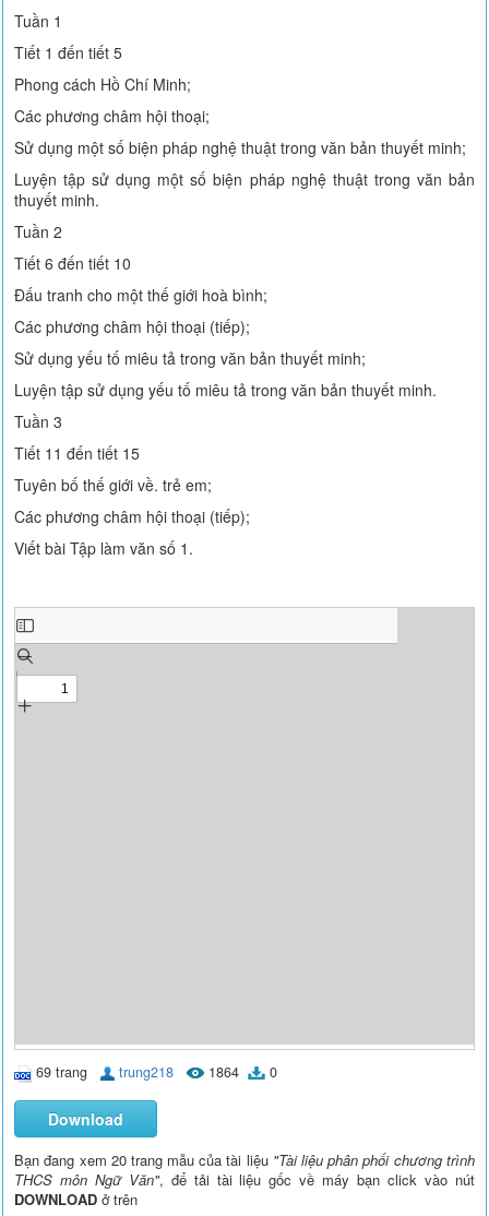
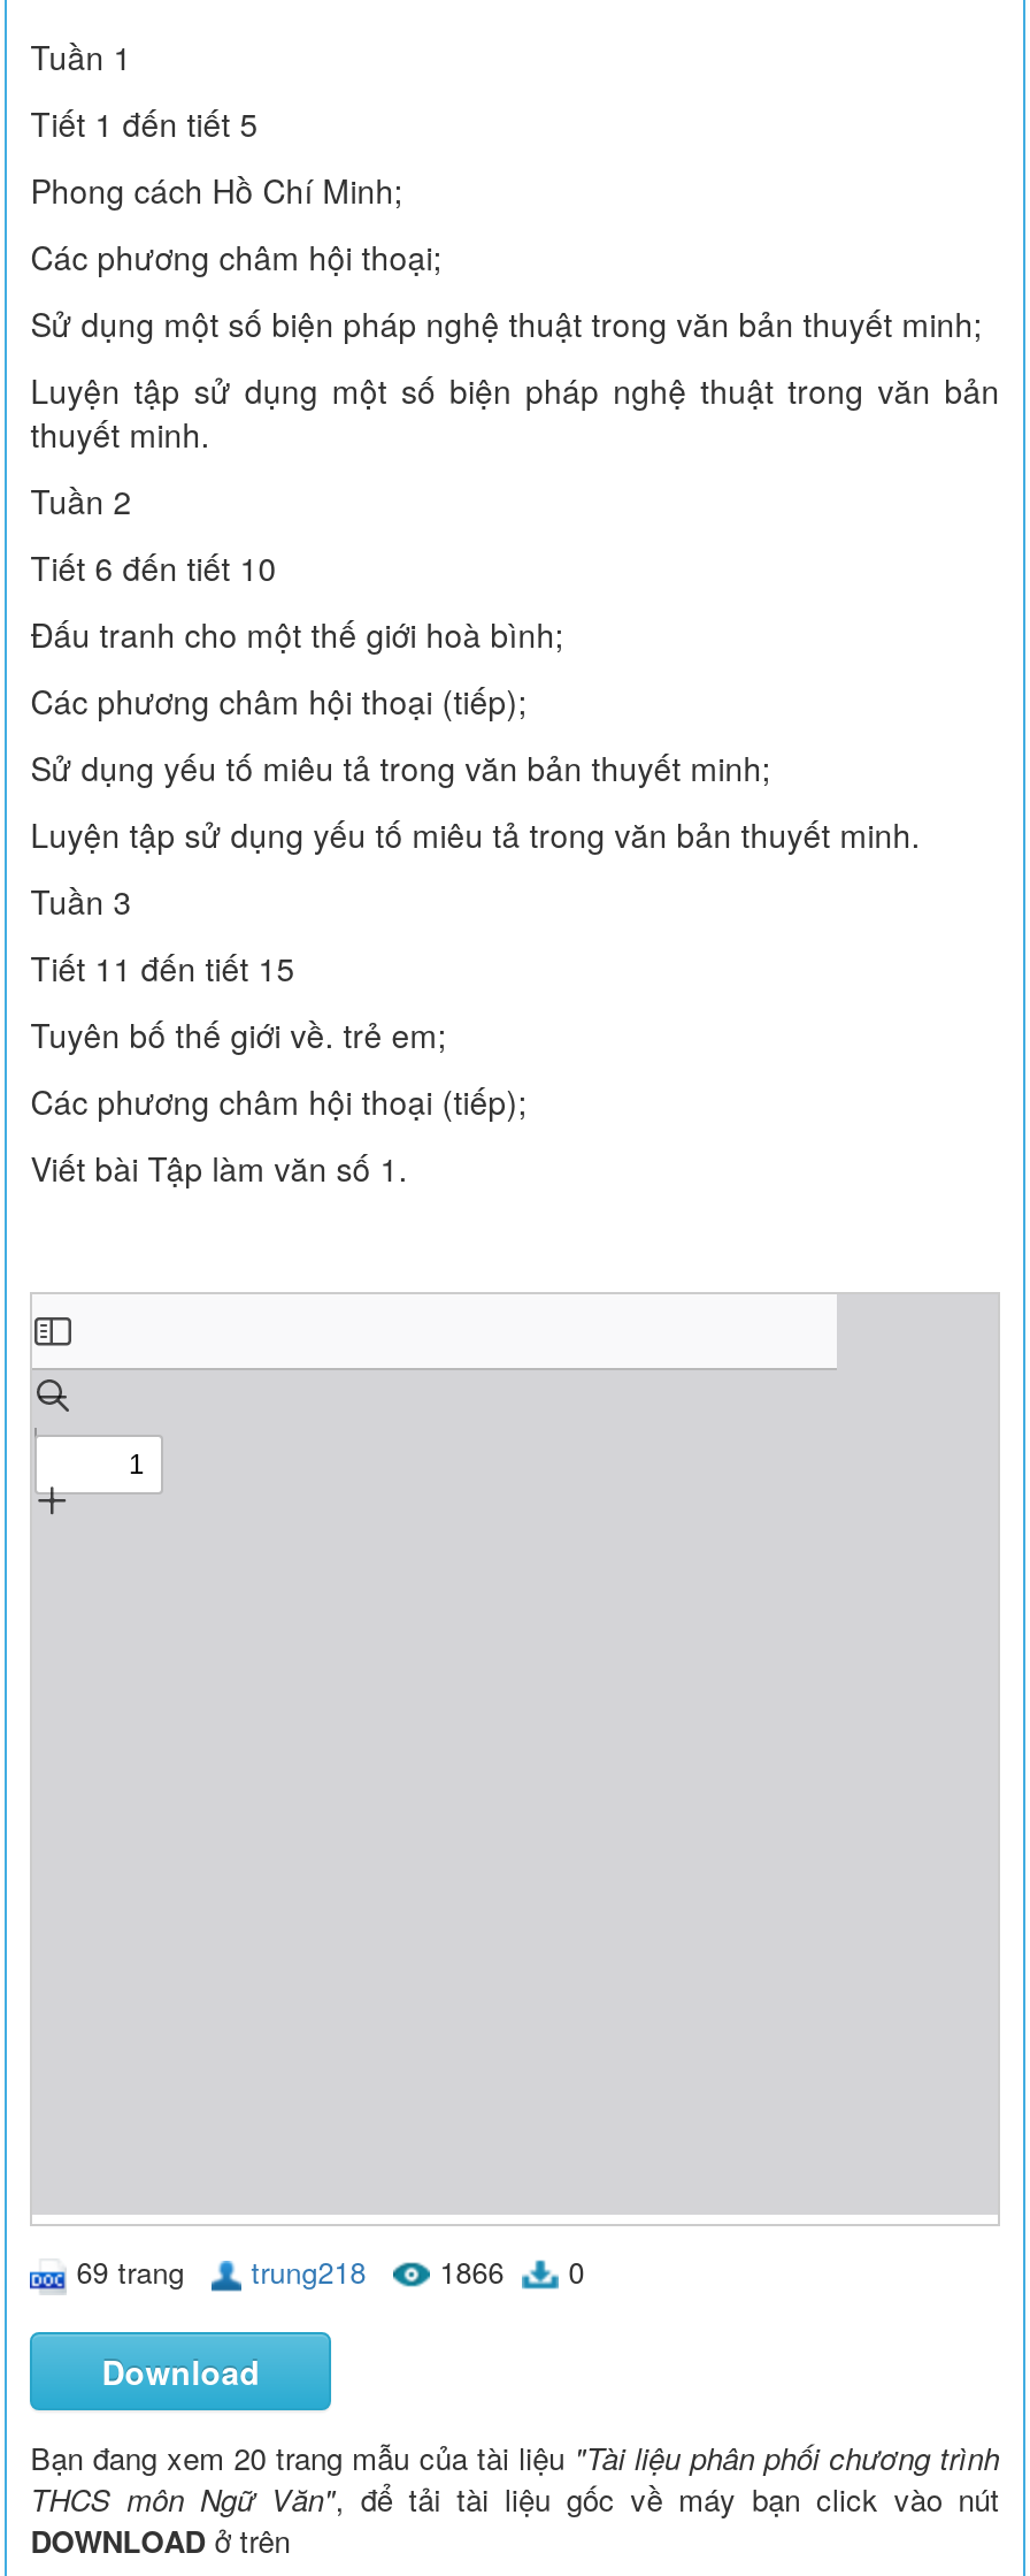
[36,1062,277,1082] 69 trang trung218 1864 0 -> [76,2251,584,2293] 69 trang trung218 1866 0

